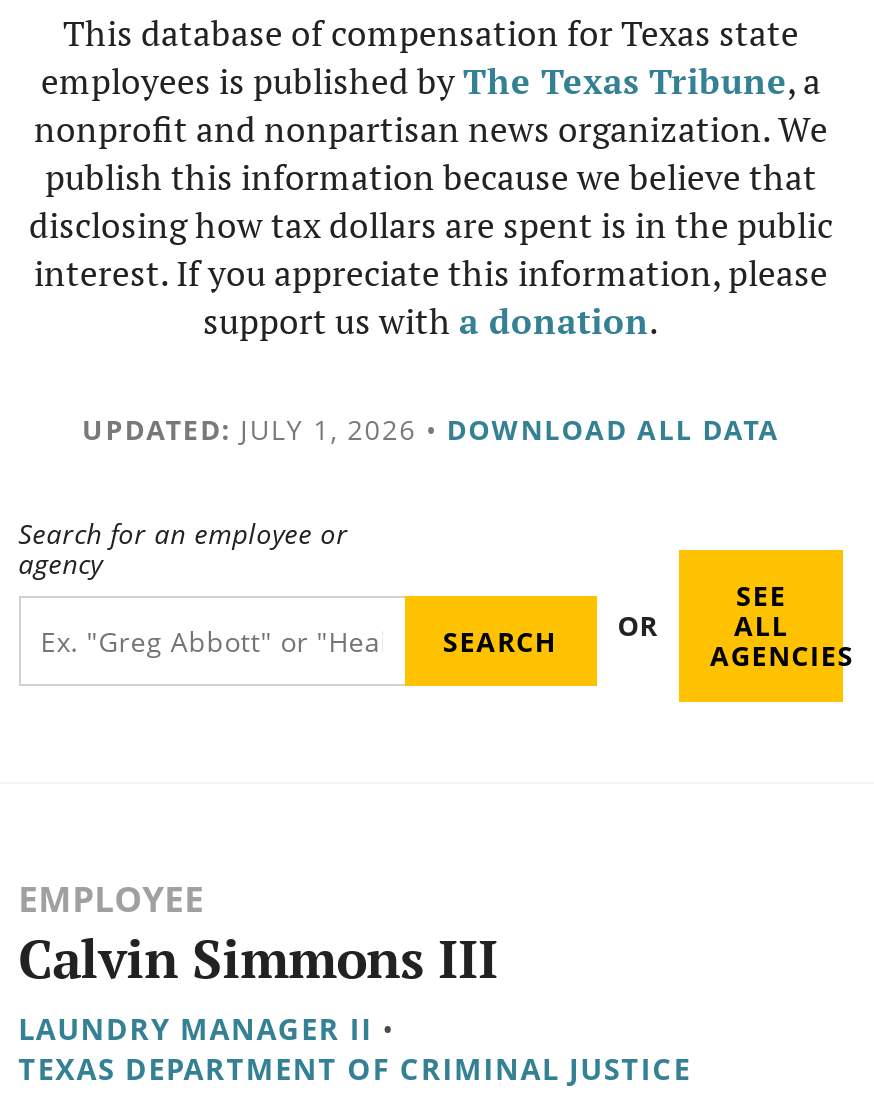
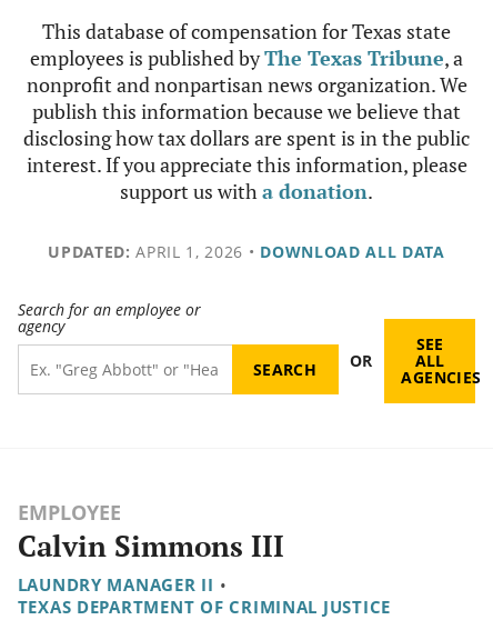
[82,410,780,448] UPDATED: JULY 1, 2026 • DOWNLOAD ALL DATA -> [48,241,445,262] UPDATED: APRIL 1, 2026 • DOWNLOAD ALL DATA

